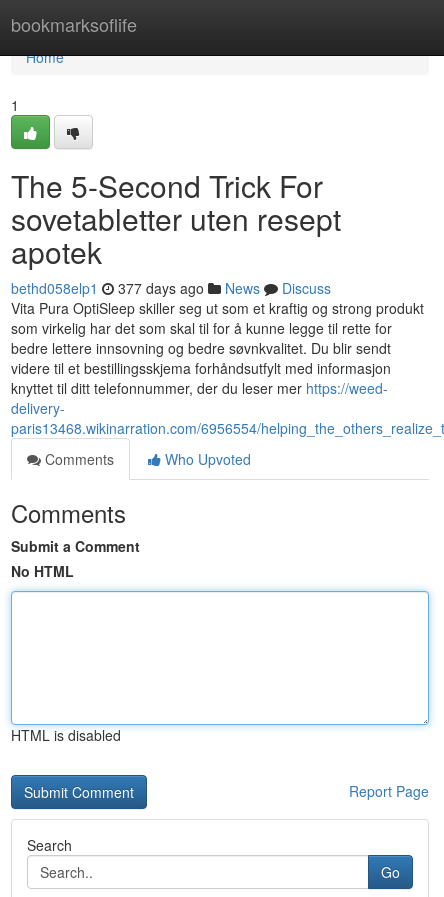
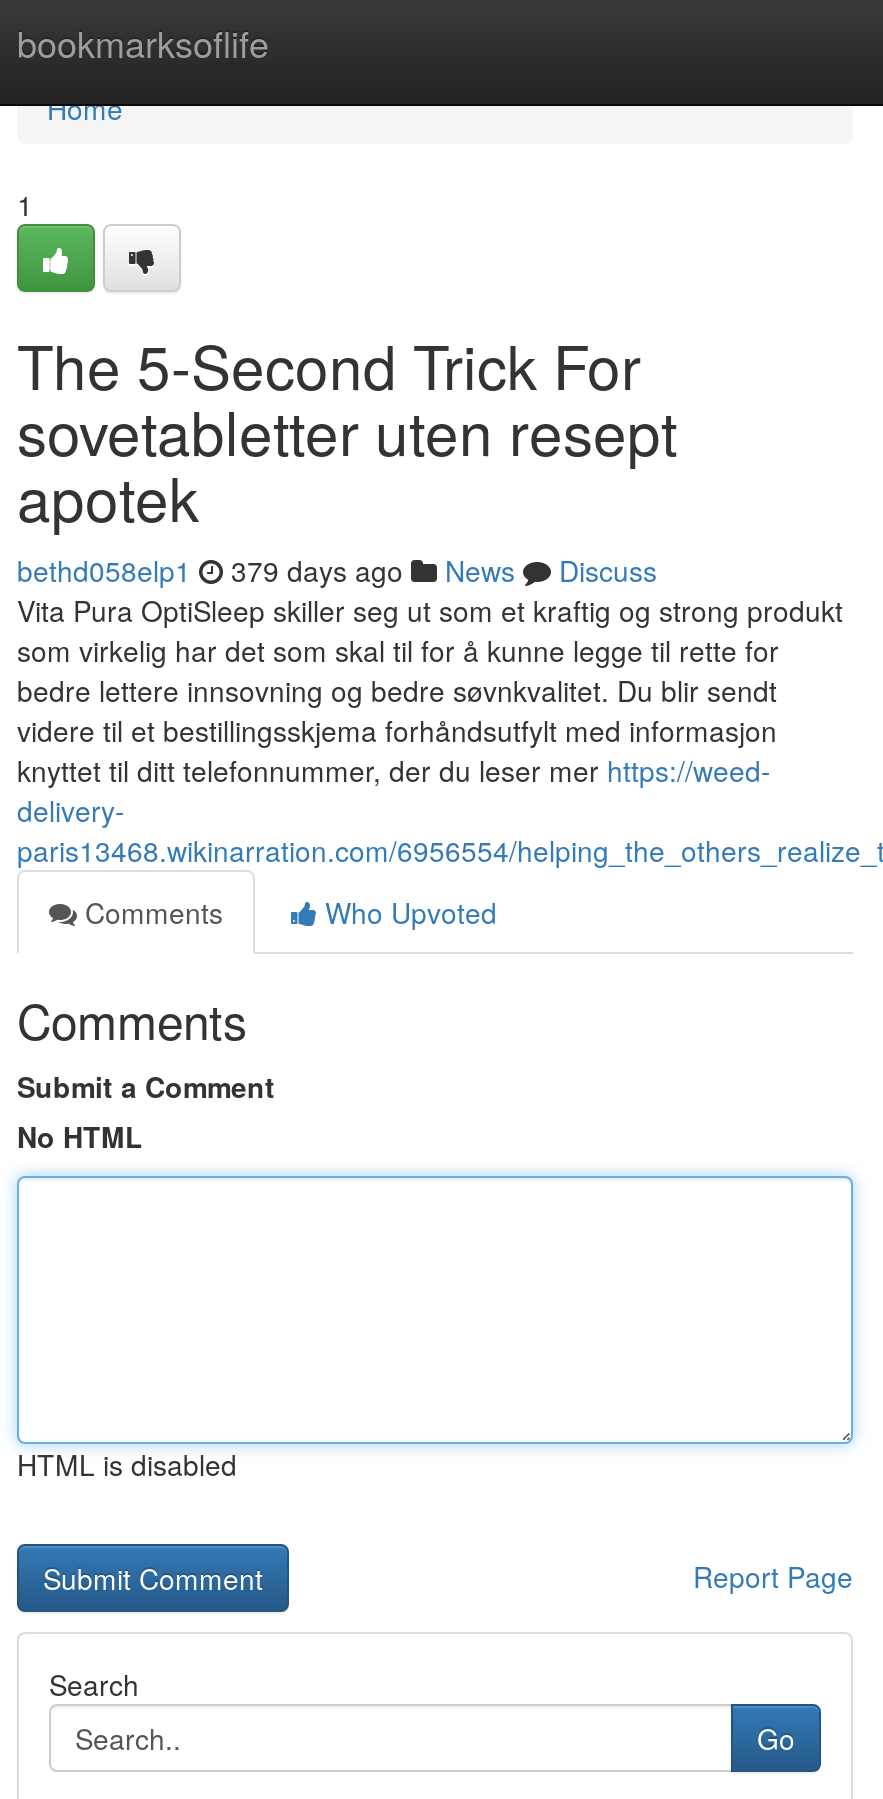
[11,278,331,298] bethd058elp1 377 days ago News Discuss -> [17,550,657,590] bethd058elp1 379 days ago News Discuss

